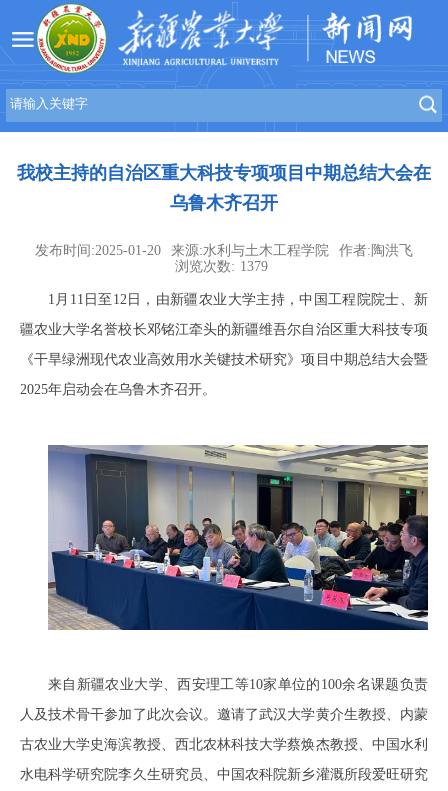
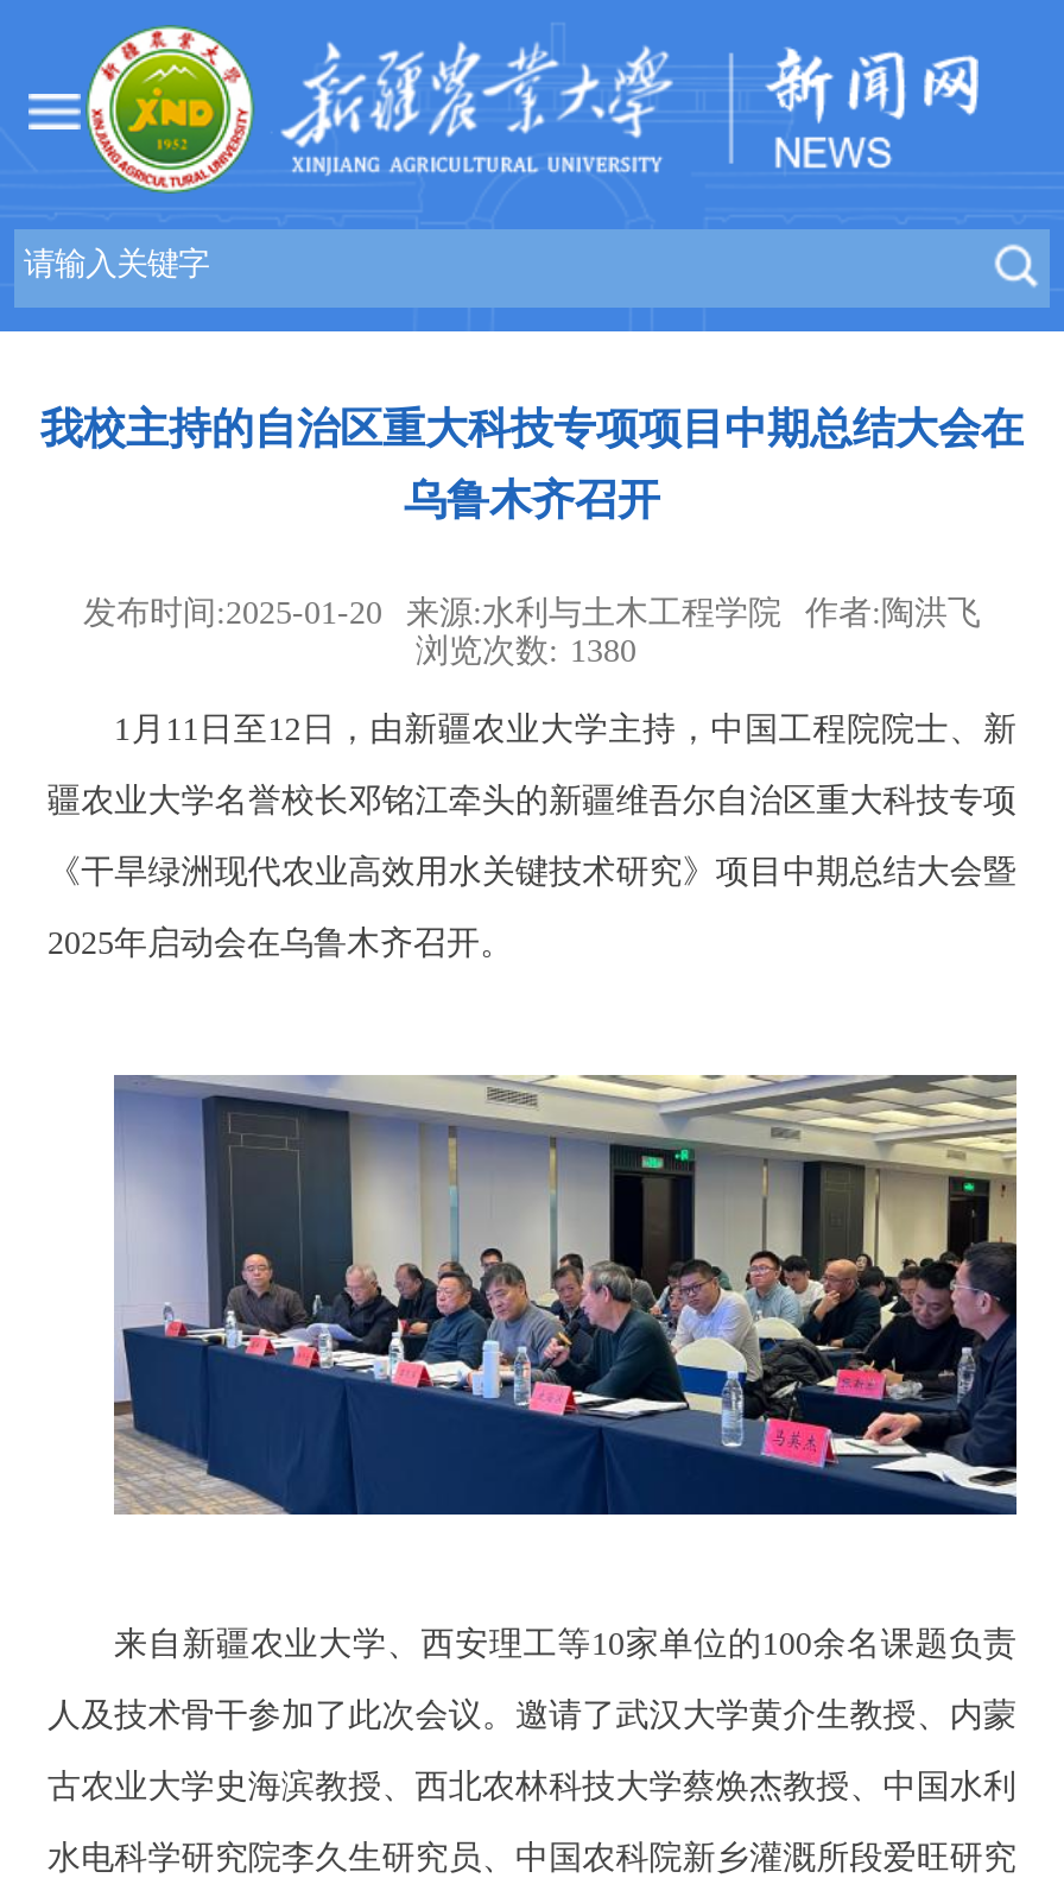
[175,259,268,274] 浏览次数: 1379 -> [416,633,636,669] 浏览次数: 1380

